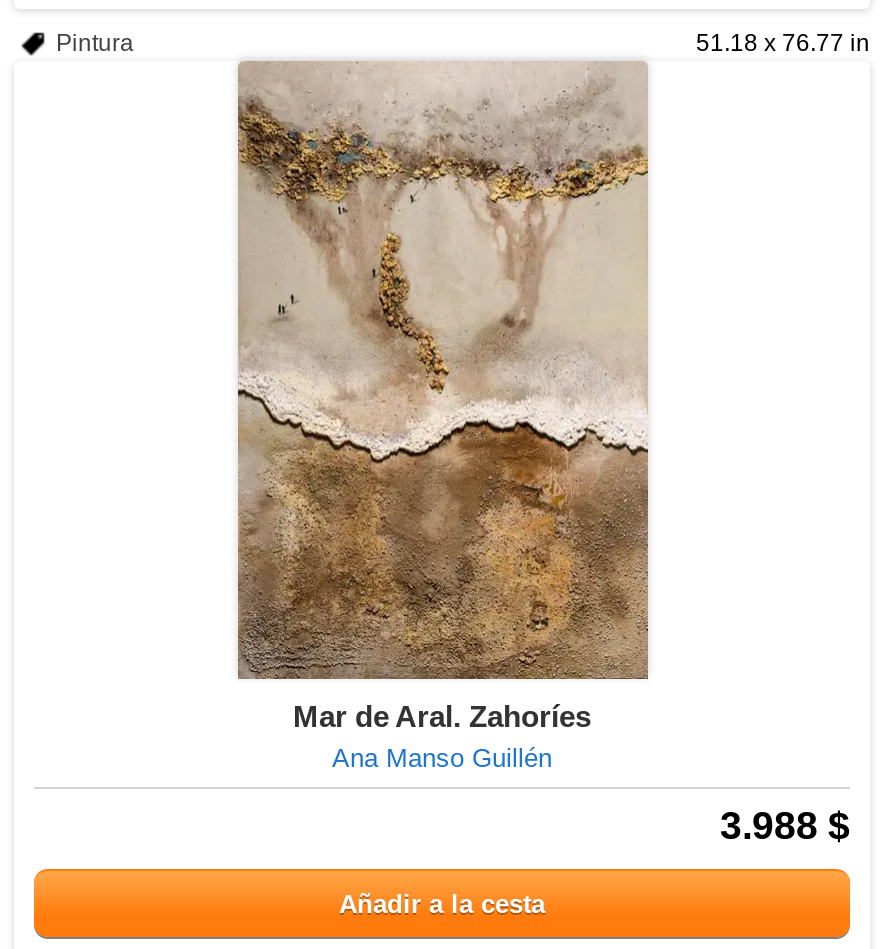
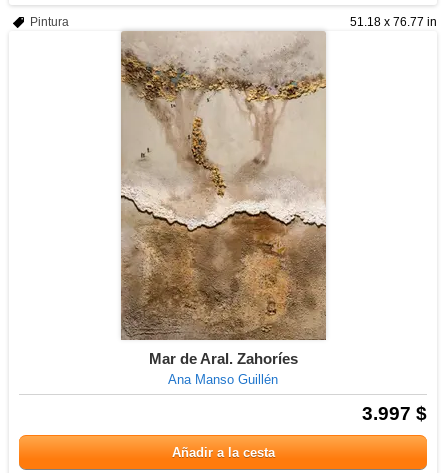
[720,803,850,847] 3.988 $ -> [362,402,427,424] 3.997 $

